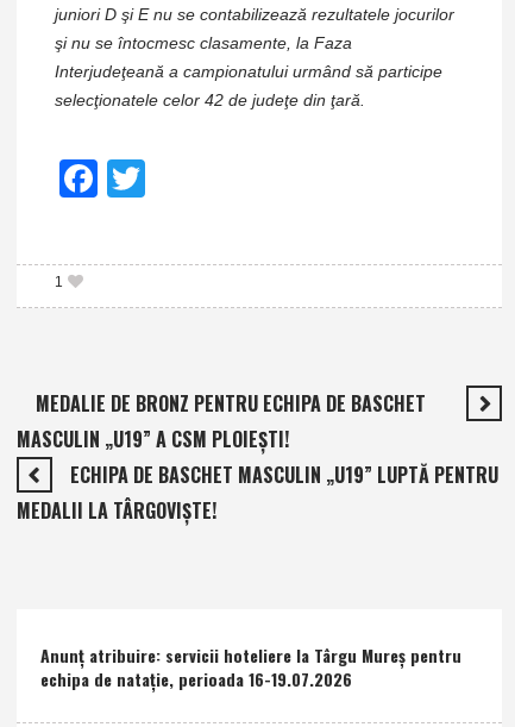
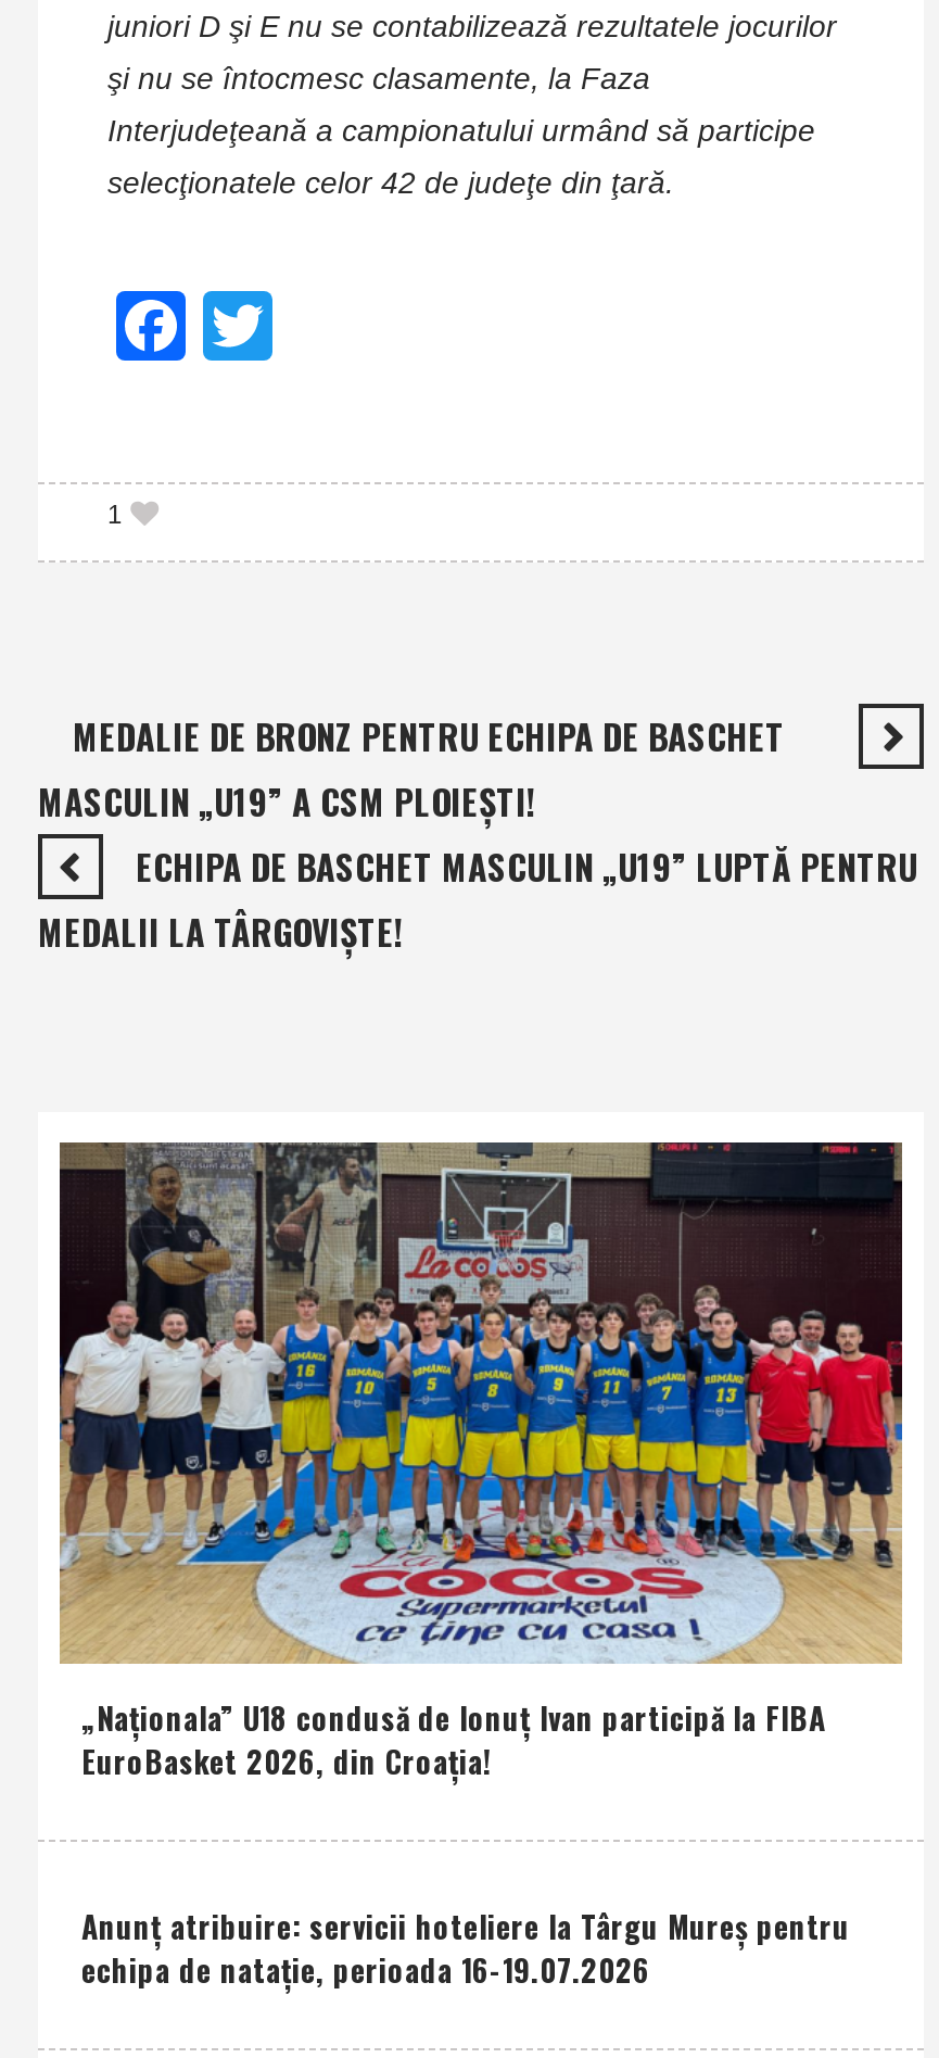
none -> [58,1140,904,1784] [image] | „Naţionala” U18 condusă de Ionuţ Ivan participă la FIBA | EuroBasket 2026, din Croaţia!

